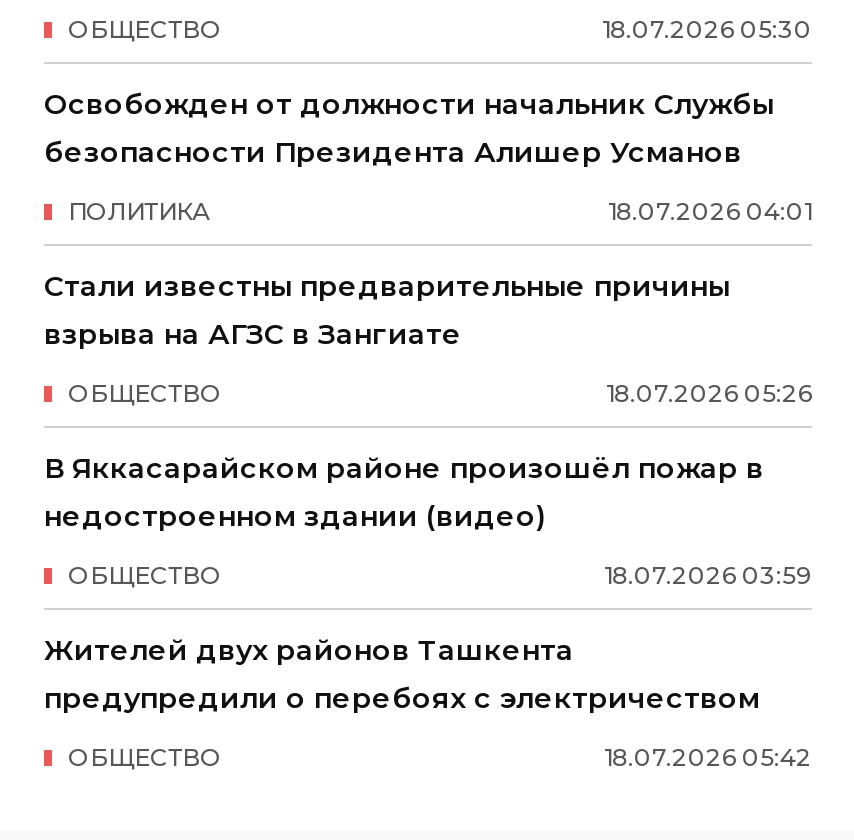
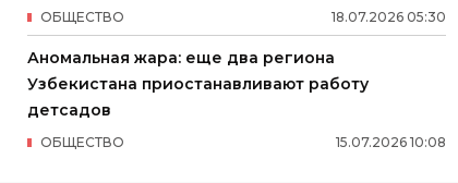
[44,86,812,772] Освобожден от должности начальник Службы | безопасности Президента Алишер Усманов | 18.07.2026 04:01 | ПОЛИТИКА | Стали известны предварительные причины | взрыва на АГЗС в Зангиате | 18.07.2026 05:26 | ОБЩЕСТВО | В Яккасарайском районе произошёл пожар в | недостроенном здании (видео) | 18.07.2026 03:59 | ОБЩЕСТВО | Жителей двух районов Ташкента | предупредили о перебоях с электричеством | 18.07.2026 05:42 -> [27,48,446,150] Аномальная жара: еще два региона | Узбекистана приостанавливают работу | детсадов | 15.07.2026 10:08

